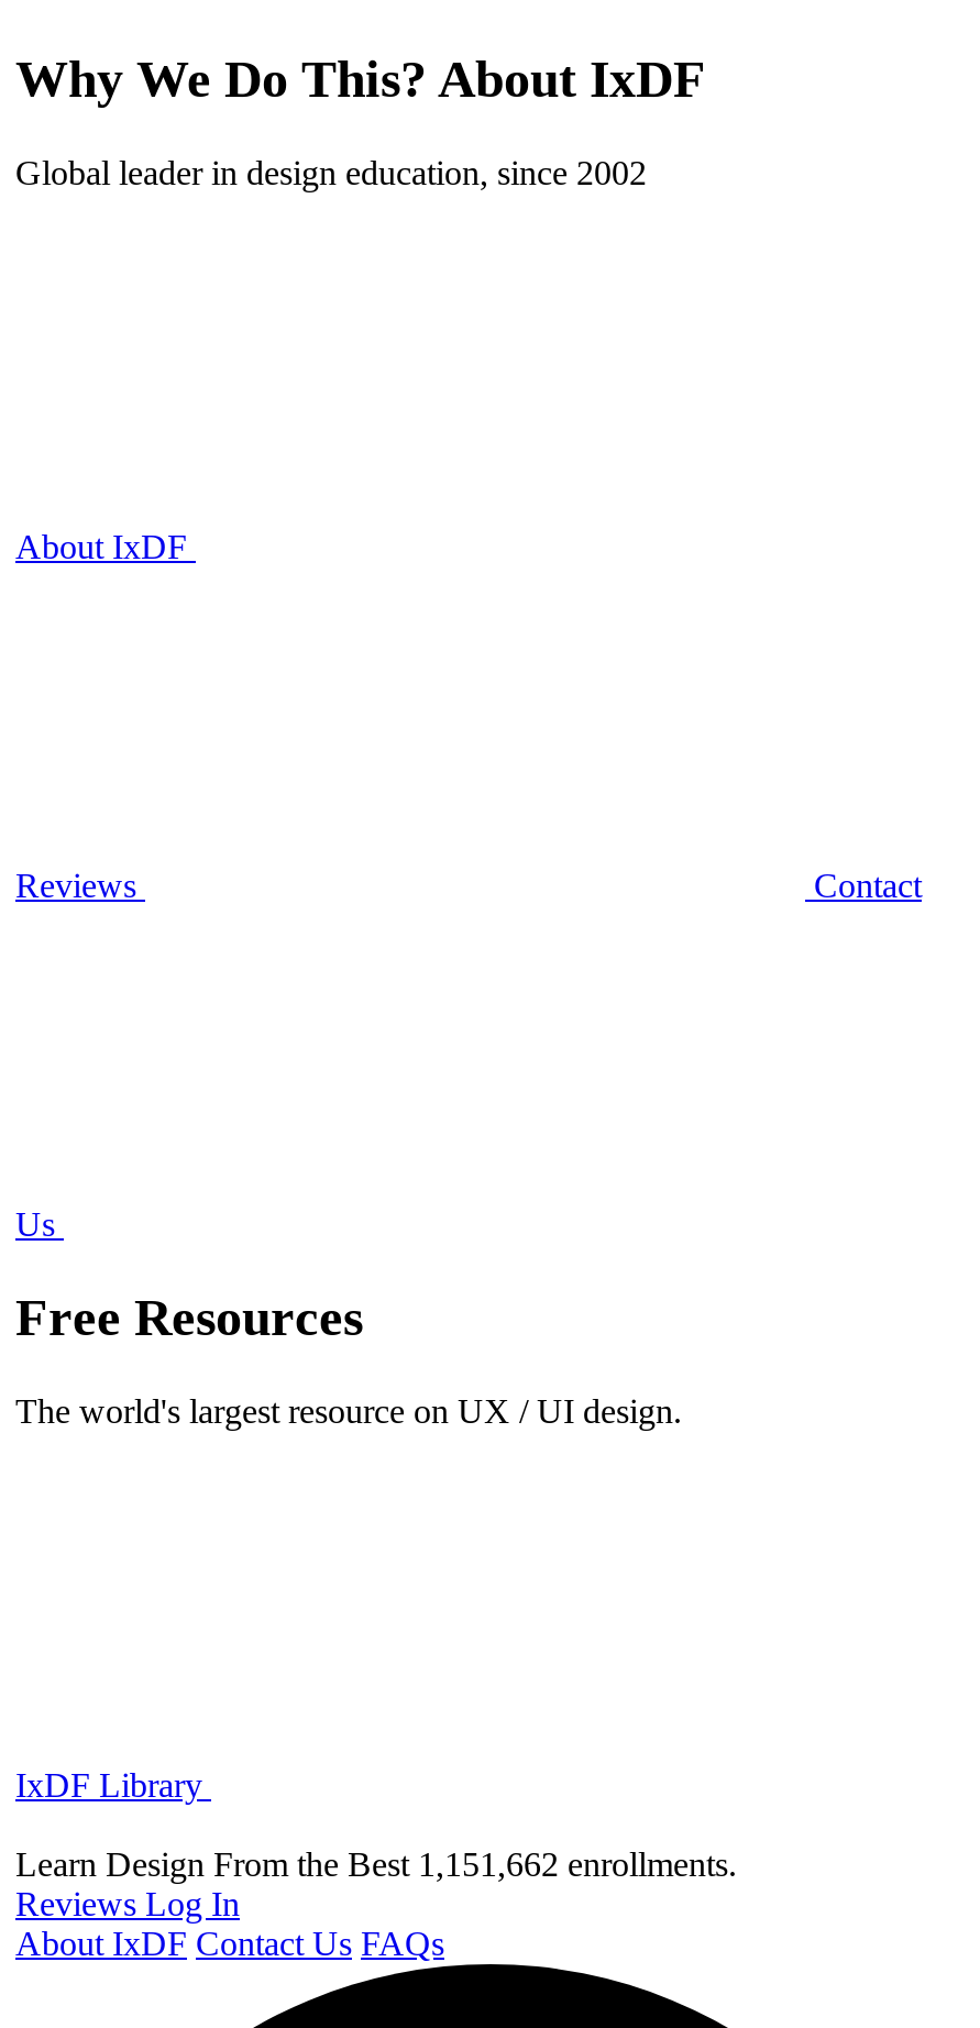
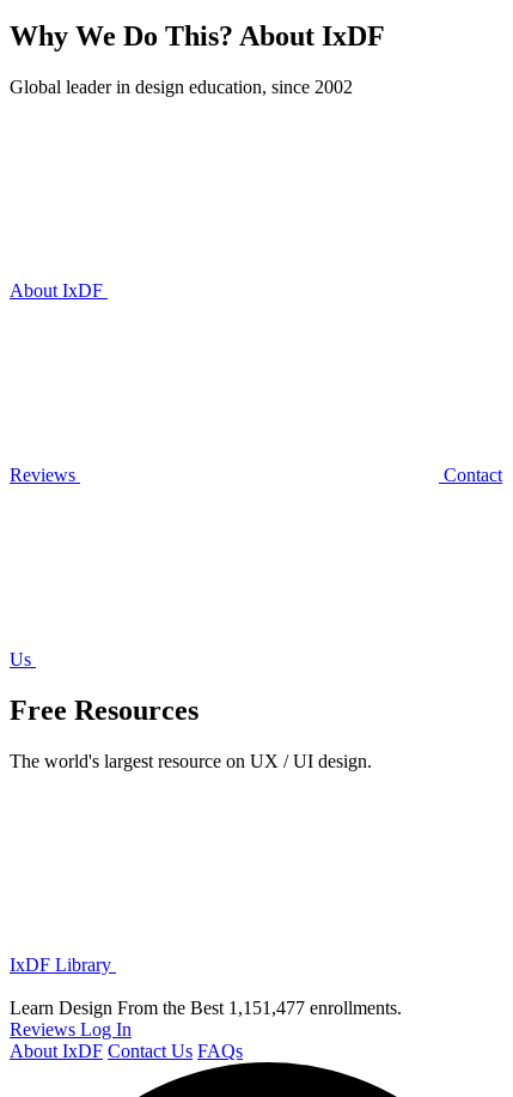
[15,1845,737,1882] Learn Design From the Best 1,151,662 enrollments. -> [10,997,402,1018] Learn Design From the Best 1,151,477 enrollments.

